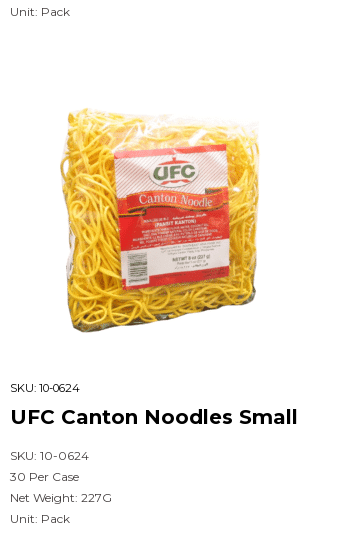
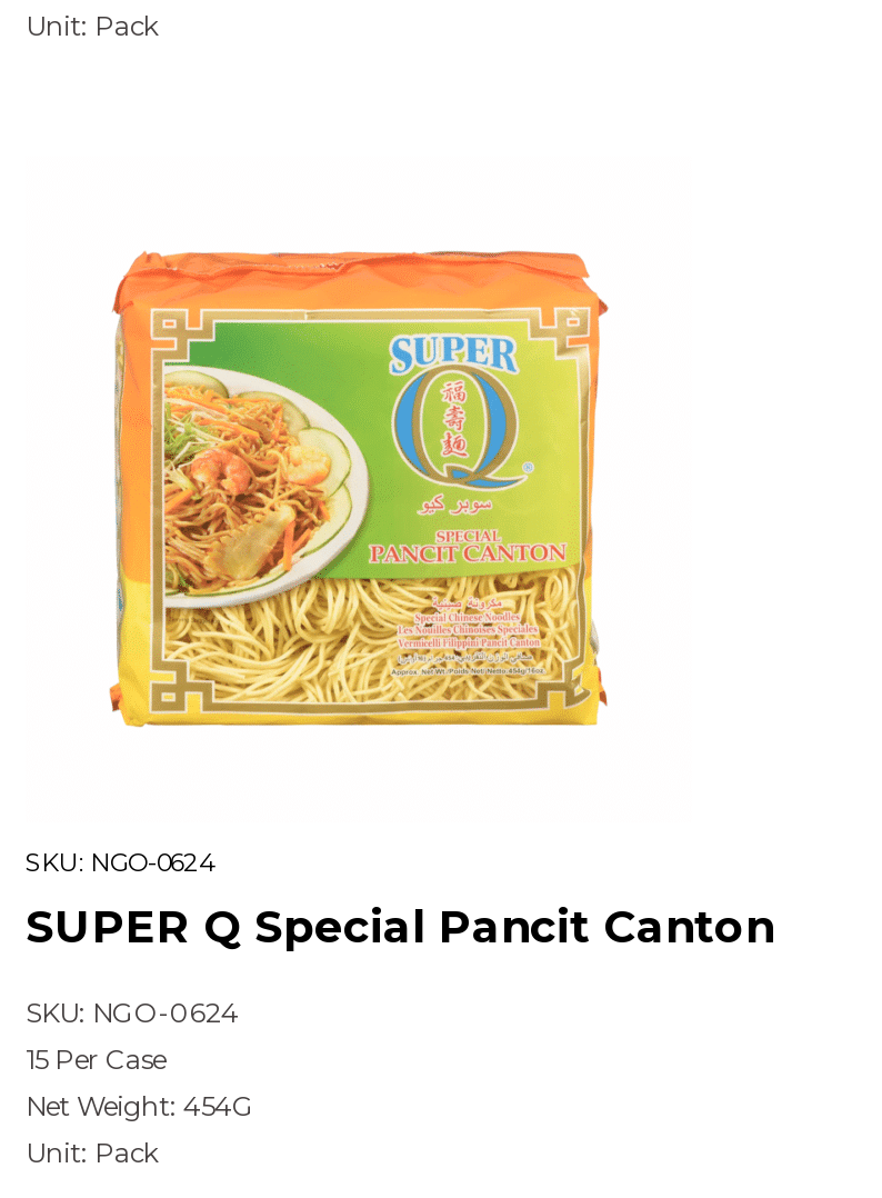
[48,108,272,333] [image] -> [108,242,610,738] [image]
[10,381,298,429] SKU: 10-0624 | UFC Canton Noodles Small -> [26,848,774,954] SKU: NGO-0624 | SUPER Q Special Pancit Canton
[10,448,112,505] SKU: 10-0624 | 30 Per Case | Net Weight: 227G -> [26,997,254,1123] SKU: NGO-0624 | 15 Per Case | Net Weight: 454G

